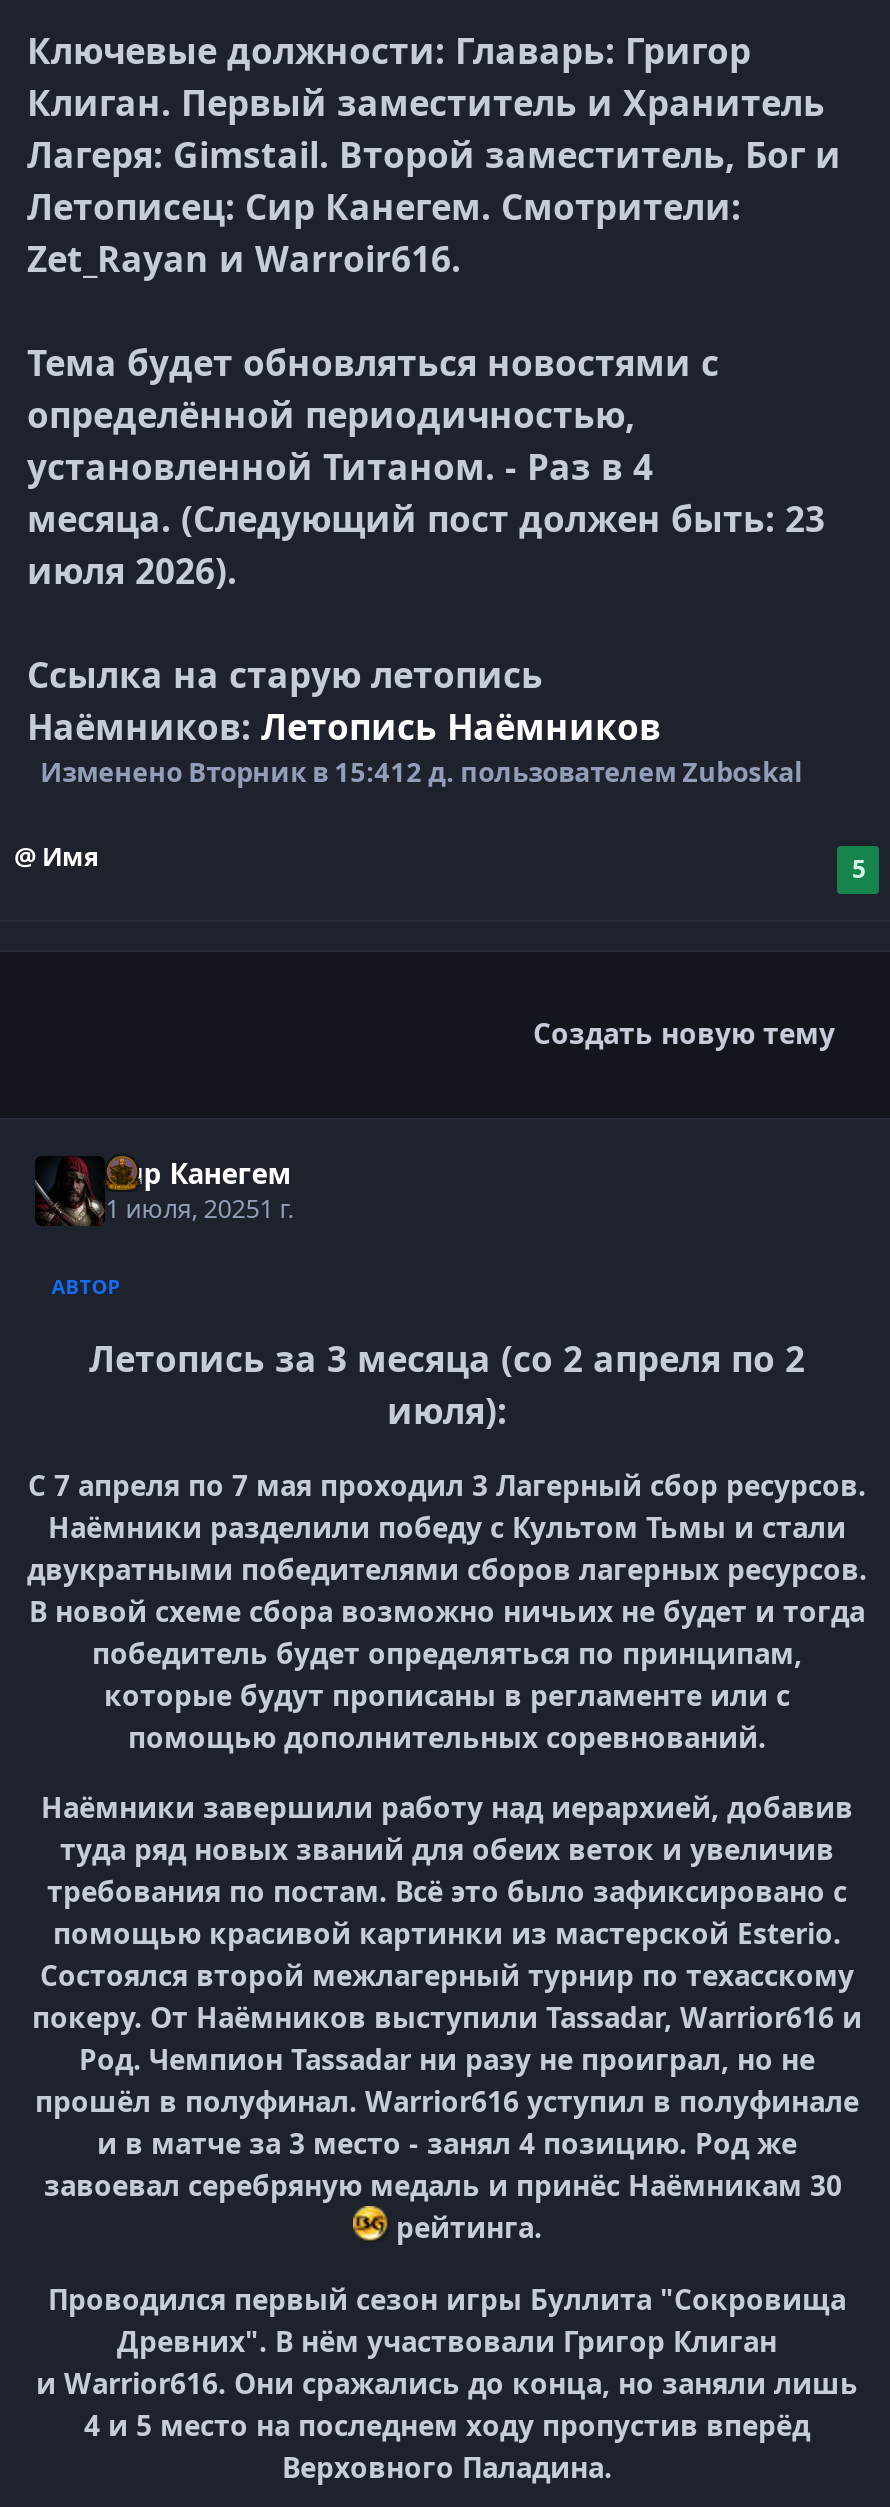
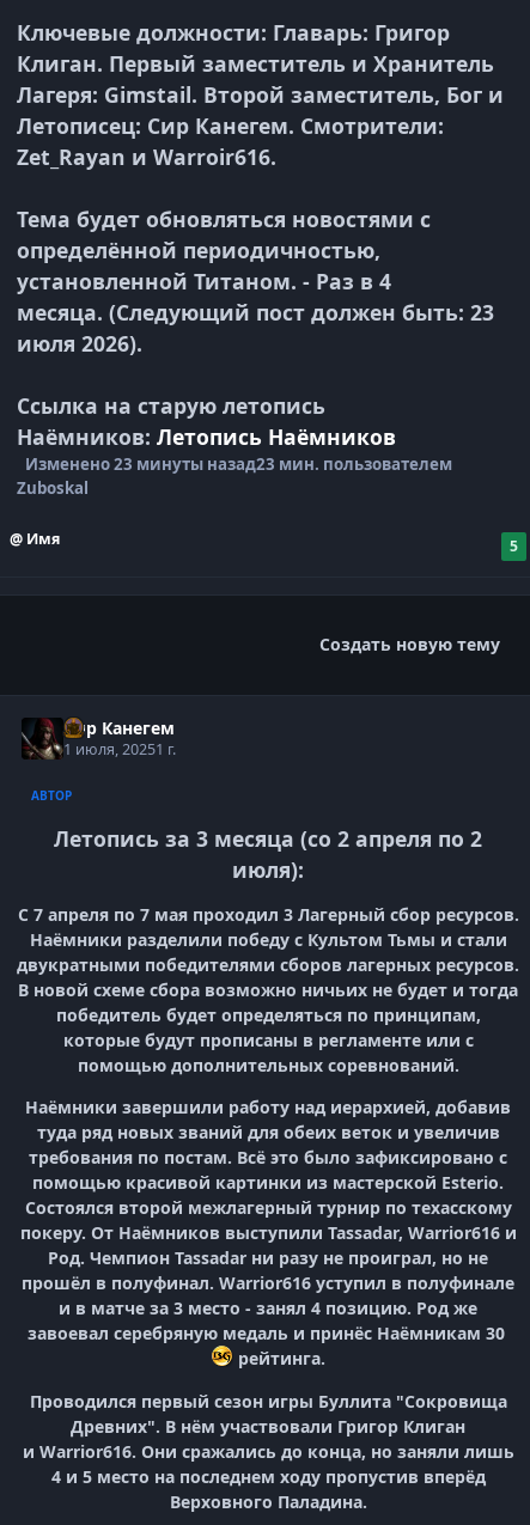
[40,755,802,791] Изменено Вторник в 15:412 д. пользователем Zuboskal -> [17,454,452,499] Изменено23 минуты назад23 мин. пользователем | Zuboskal

